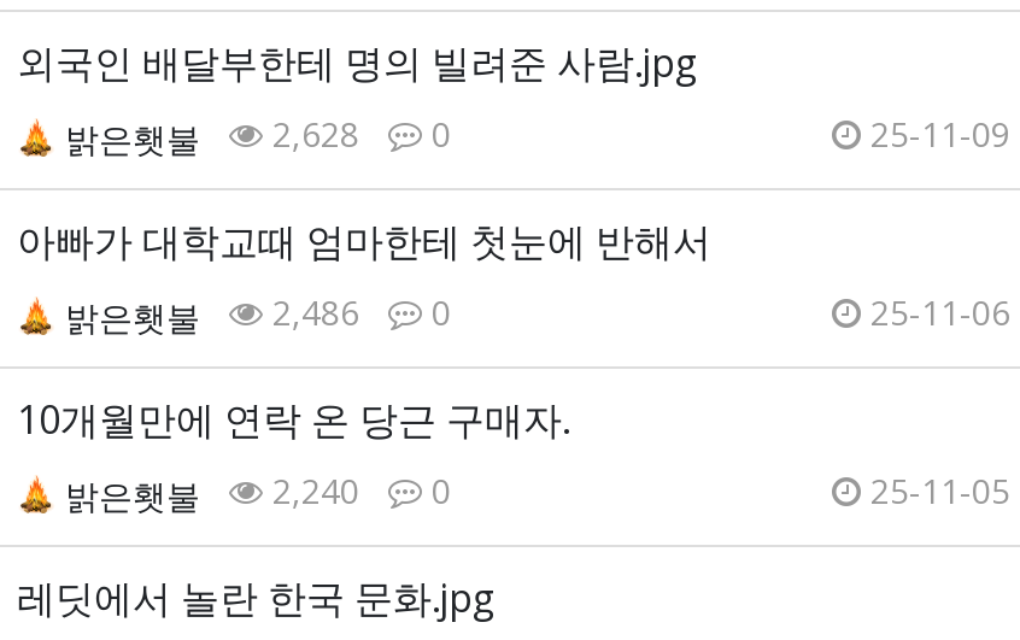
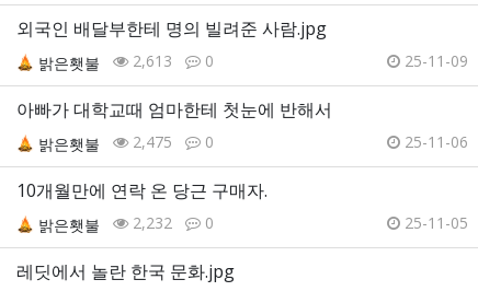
[263,112,359,157] 2,628 -> [128,51,172,71] 2,613
[263,290,359,336] 2,486 -> [128,132,172,152] 2,475
[263,468,359,514] 2,240 -> [128,213,172,233] 2,232

